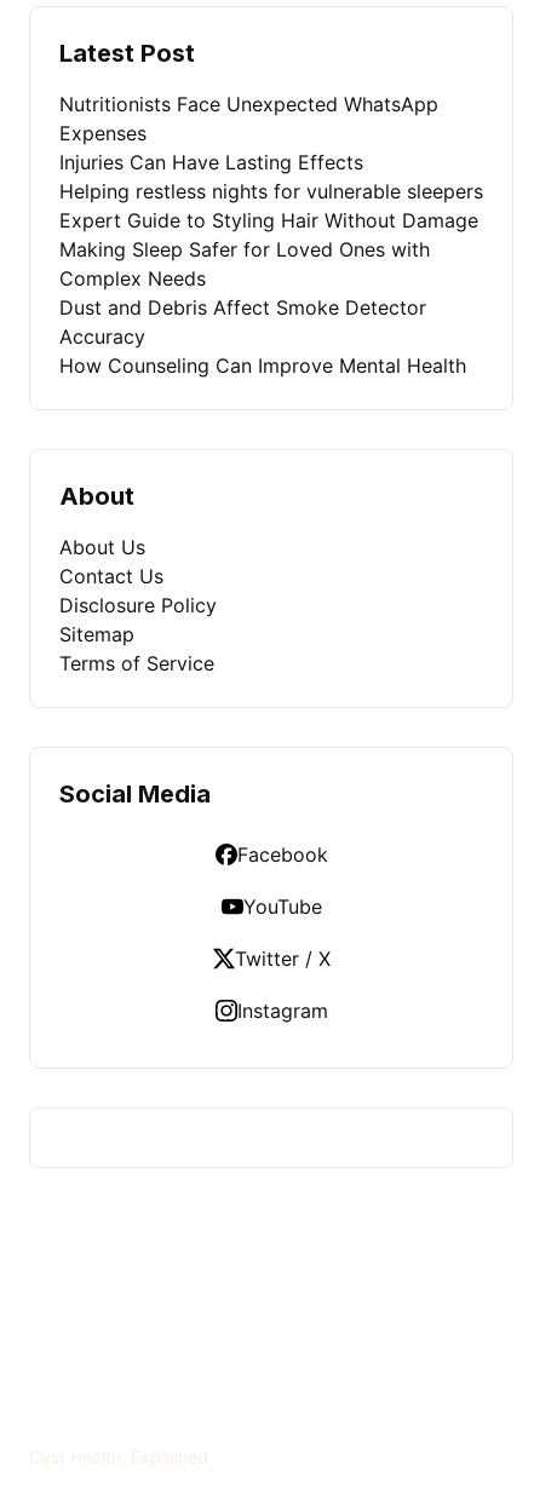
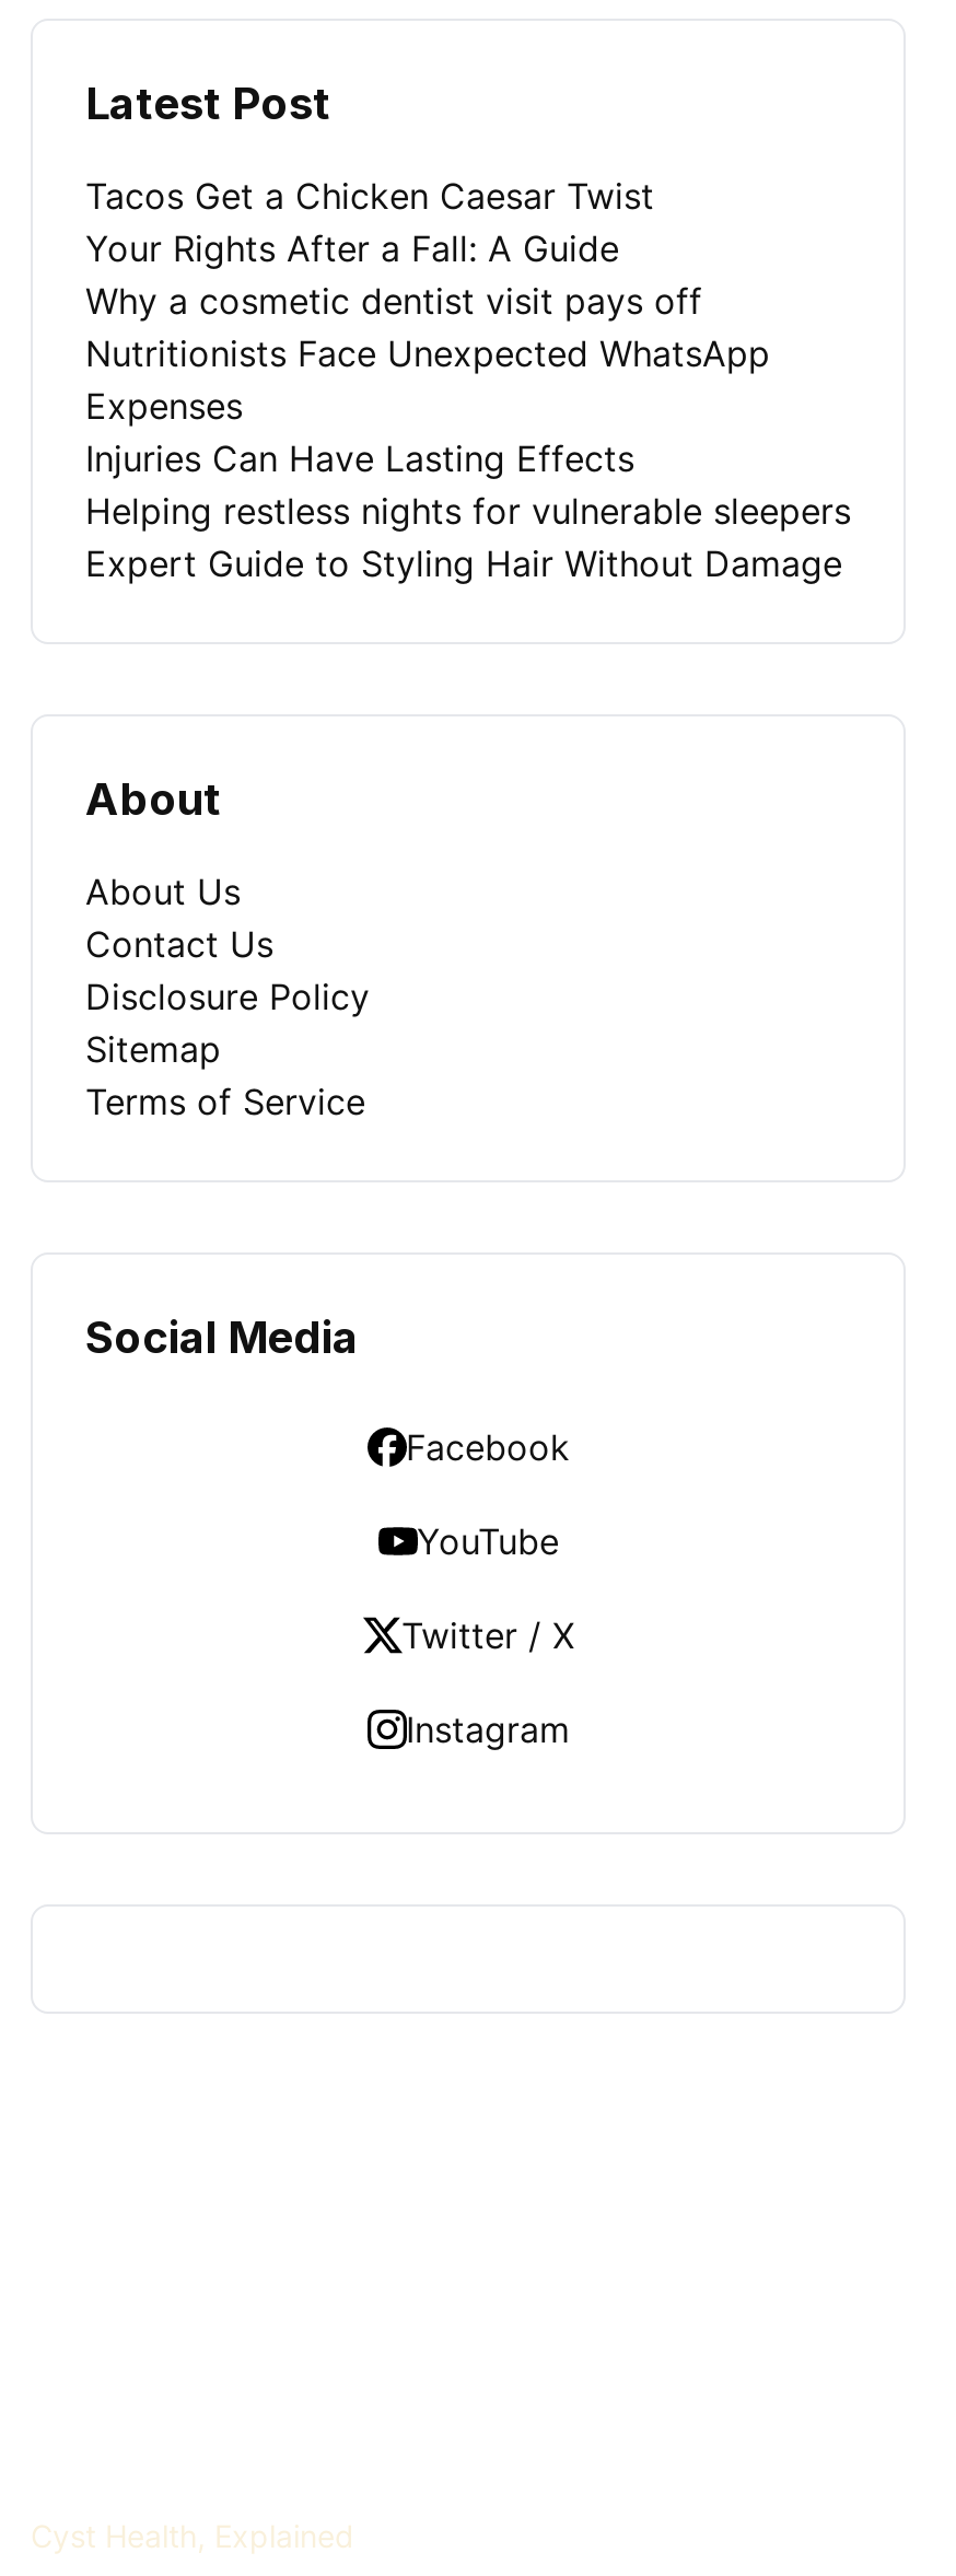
none -> [85,174,702,323] Tacos Get a Chicken Caesar Twist | Your Rights After a Fall: A Guide | Why a cosmetic dentist visit pays off
moved [59,92,483,232] -> [85,331,851,585]: Nutritionists Face Unexpected WhatsApp | Expenses | Injuries Can Have Lasting Effects | Helping restless nights for vulnerable sleepers | Expert Guide to Styling Hair Without Damage
[59,237,466,378] Making Sleep Safer for Loved Ones with | Complex Needs | Dust and Debris Affect Smoke Detector | Accuracy | How Counseling Can Improve Mental Health -> none

